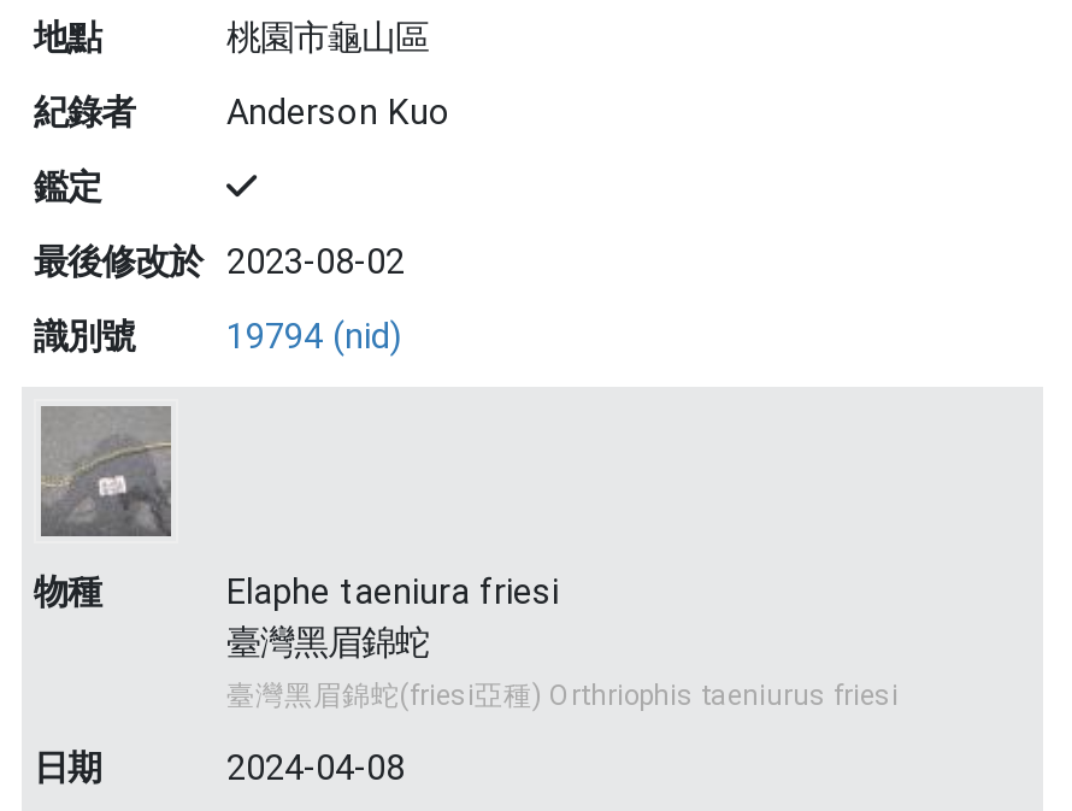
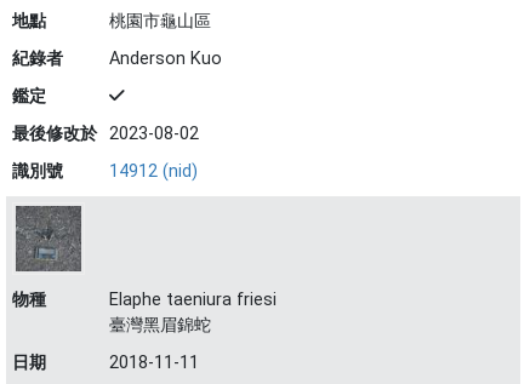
[226,317,402,358] 19794 (nid) -> [109,161,198,182] 14912 (nid)
[39,404,173,527] [image] -> [16,206,81,265] [image]
[226,678,899,712] 臺灣黑眉錦蛇(friesi亞種) Orthriophis taeniurus friesi -> none
[226,748,405,789] 2024-04-08 -> [109,353,199,373] 2018-11-11

